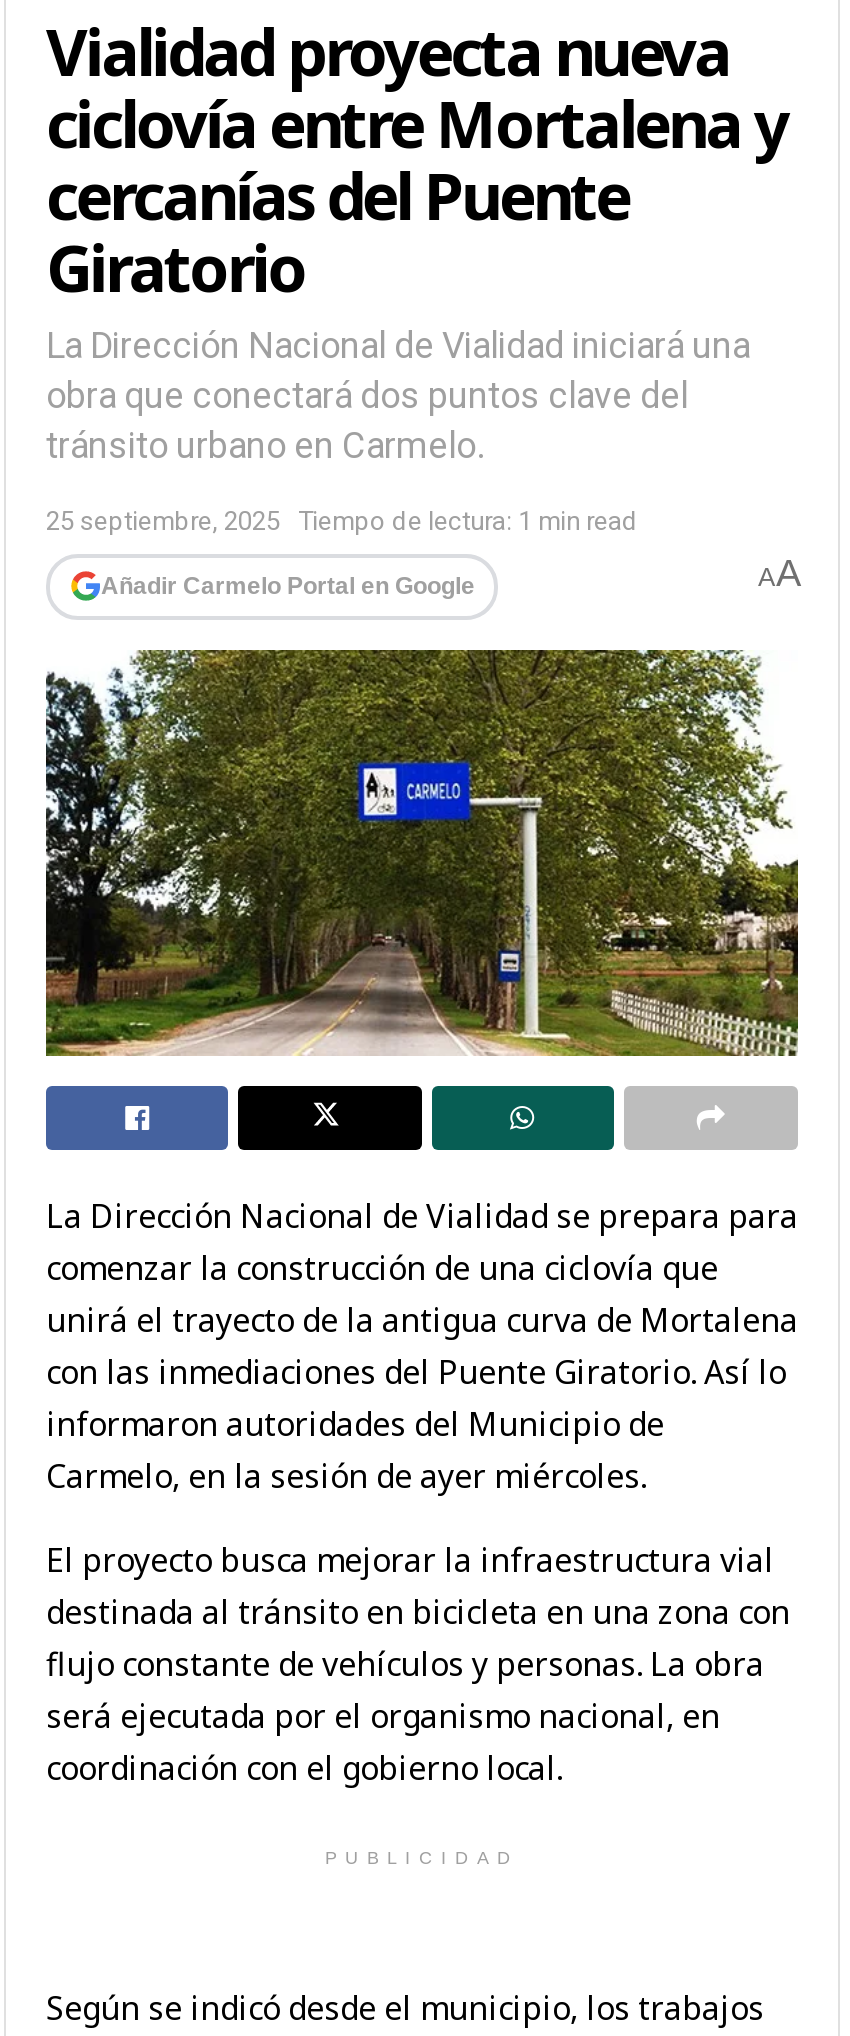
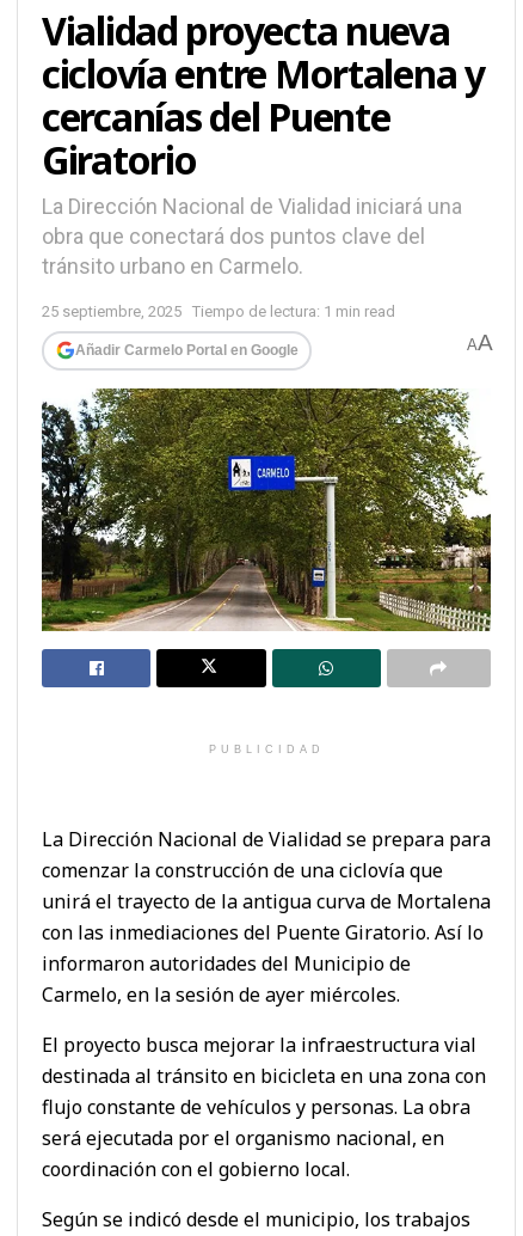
moved [46,1194,798,1790] -> [42,826,491,1182]: La Dirección Nacional de Vialidad se prepara para | comenzar la construcción de una ciclovía que | unirá el trayecto de la antigua curva de Mortalena | ... | será ejecutada por el organismo nacional, en | coordinación con el gobierno local.
moved [325,1848,519,1868] -> [208,744,324,756]: PUBLICIDAD

